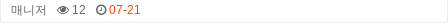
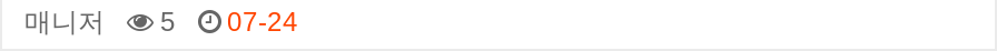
[72,3,141,17] 12 | 07-21 -> [160,6,298,37] 5 | 07-24

